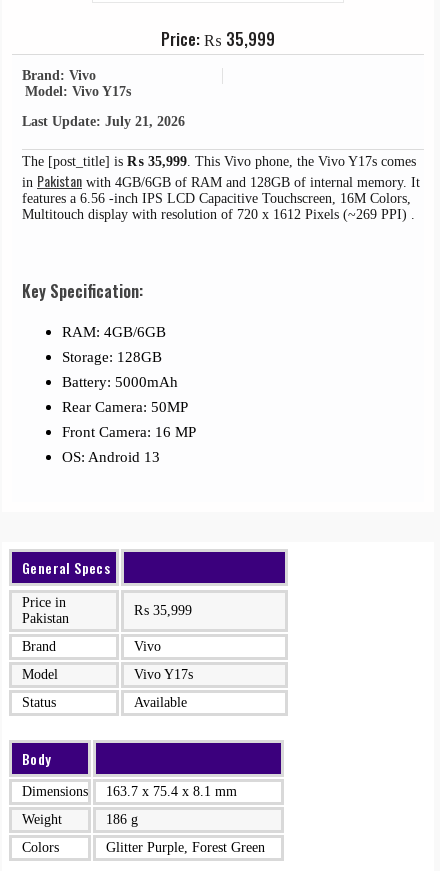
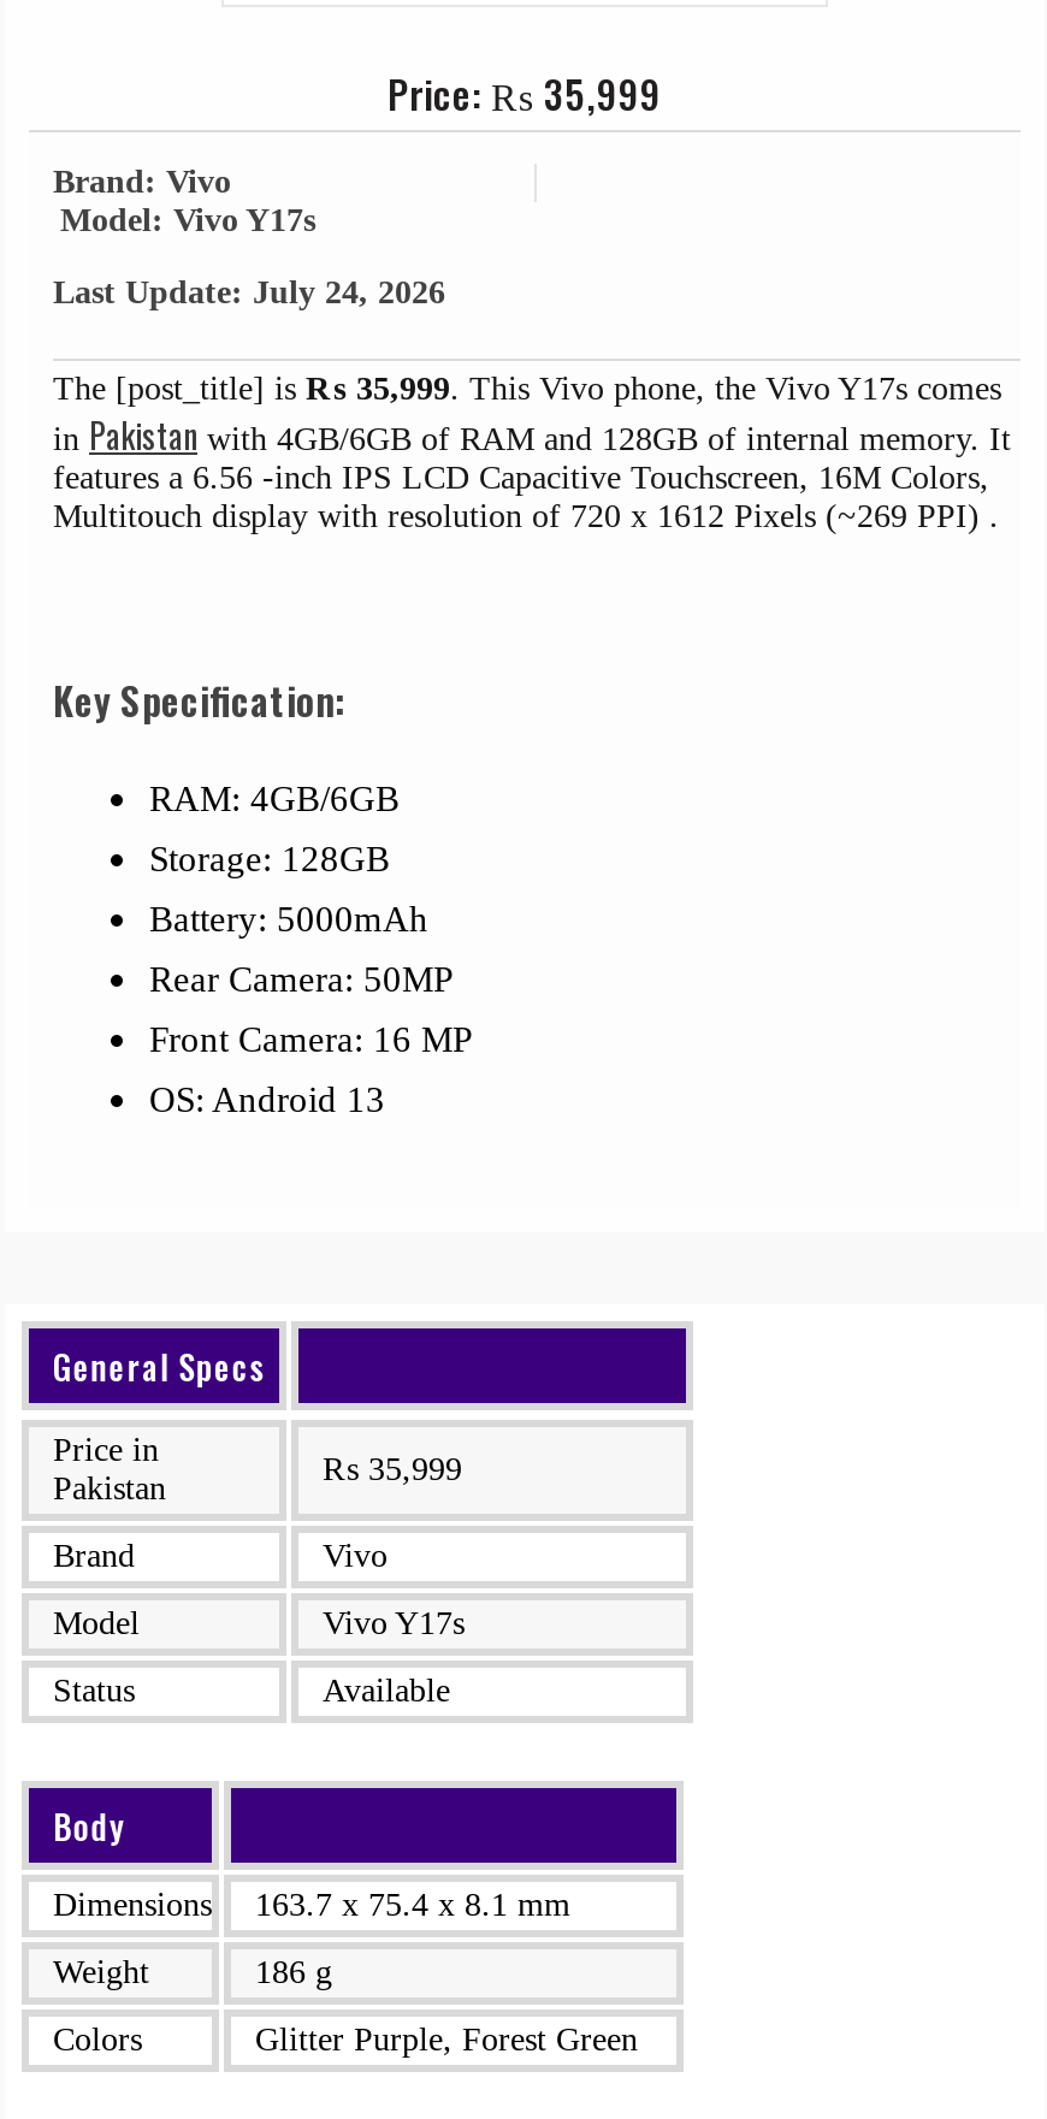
[22,114,185,129] Last Update: July 21, 2026 -> [53,274,445,310] Last Update: July 24, 2026

